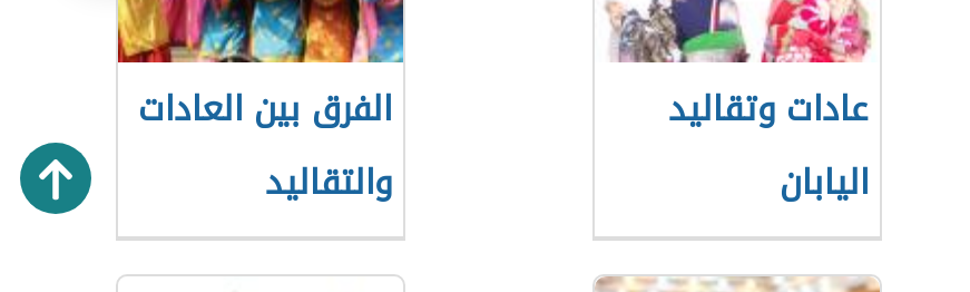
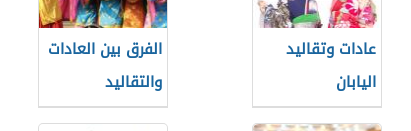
[18,140,94,216] [image] -> none

